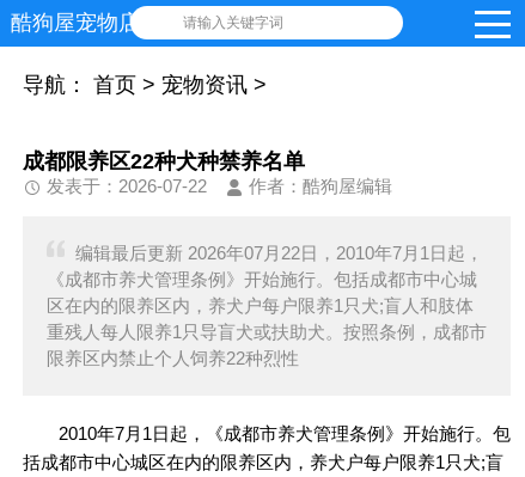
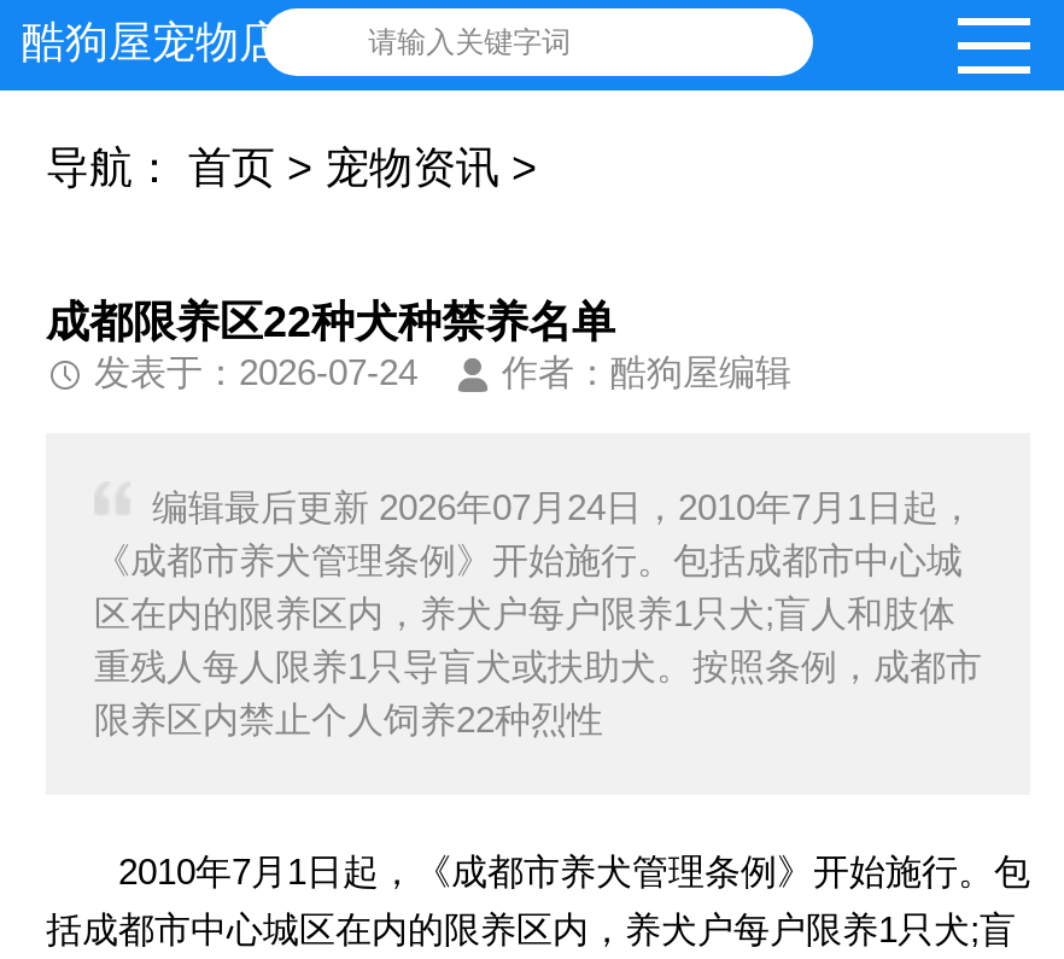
[47,176,207,196] 发表于：2026-07-22 -> [94,351,417,392] 发表于：2026-07-24
[75,243,483,263] 编辑最后更新 2026年07月22日，2010年7月1日起， -> [152,486,975,527] 编辑最后更新 2026年07月24日，2010年7月1日起，

